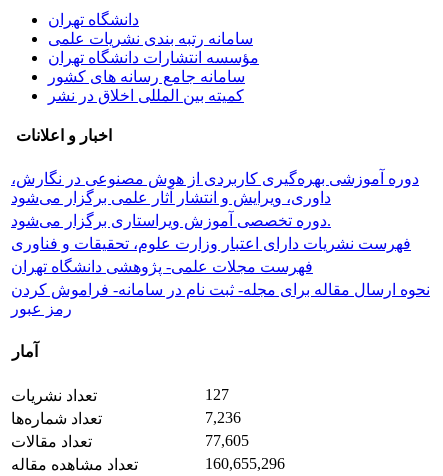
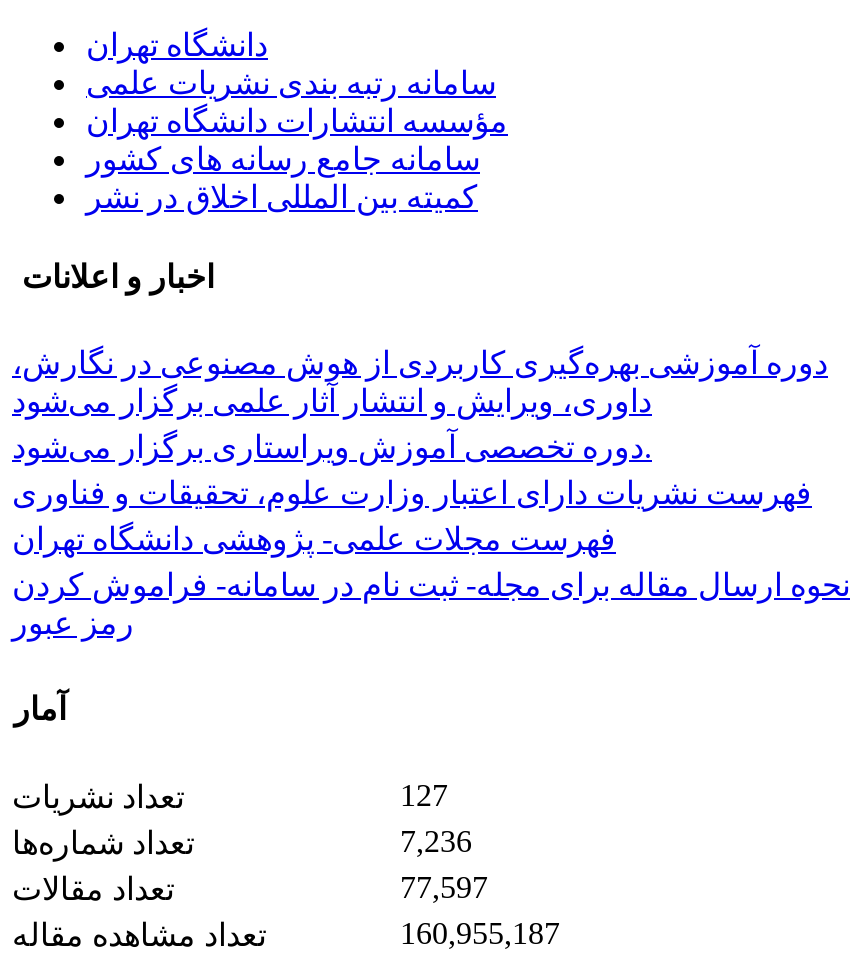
[205,432,249,449] 77,605 -> [400,869,488,903] 77,597
[205,455,285,472] 160,655,296 -> [400,915,560,949] 160,955,187

